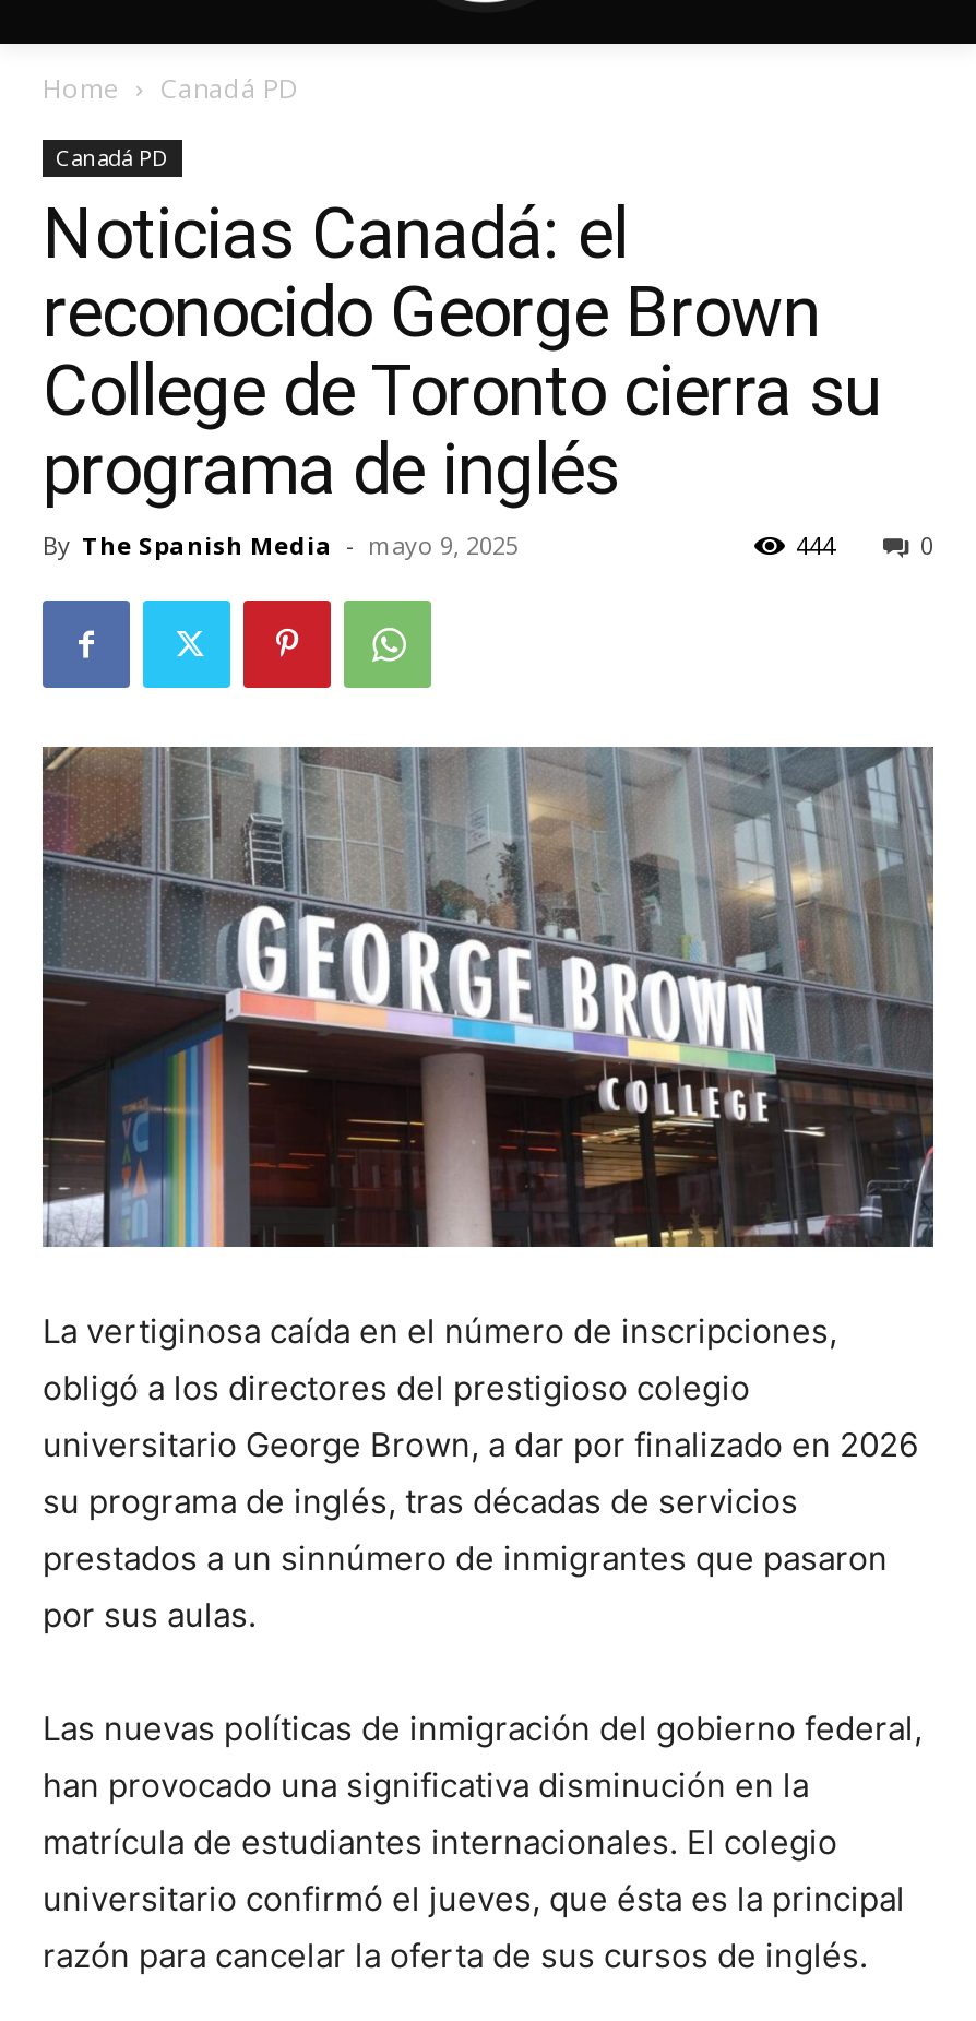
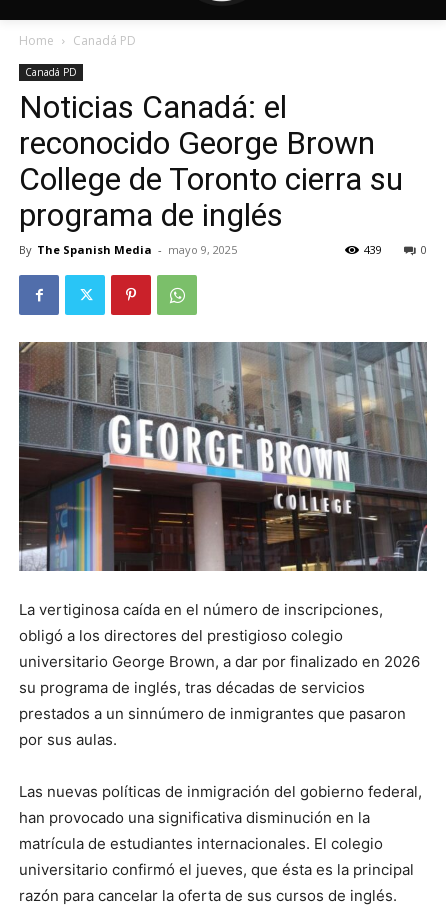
[796,528,835,561] 444 -> [364,242,382,257] 439

